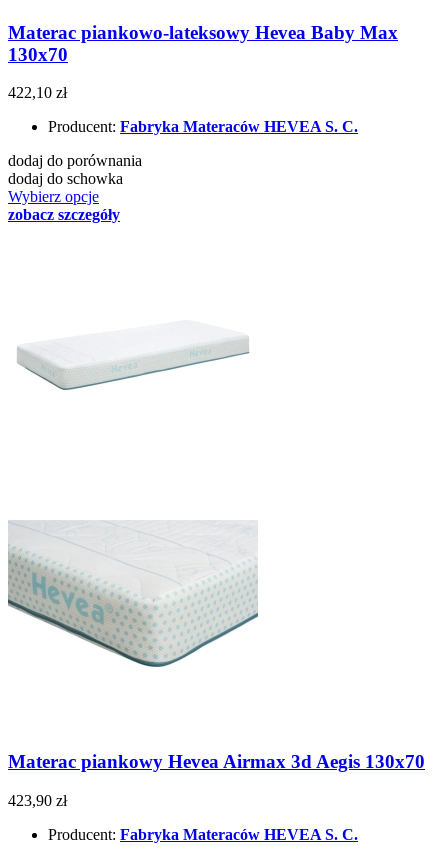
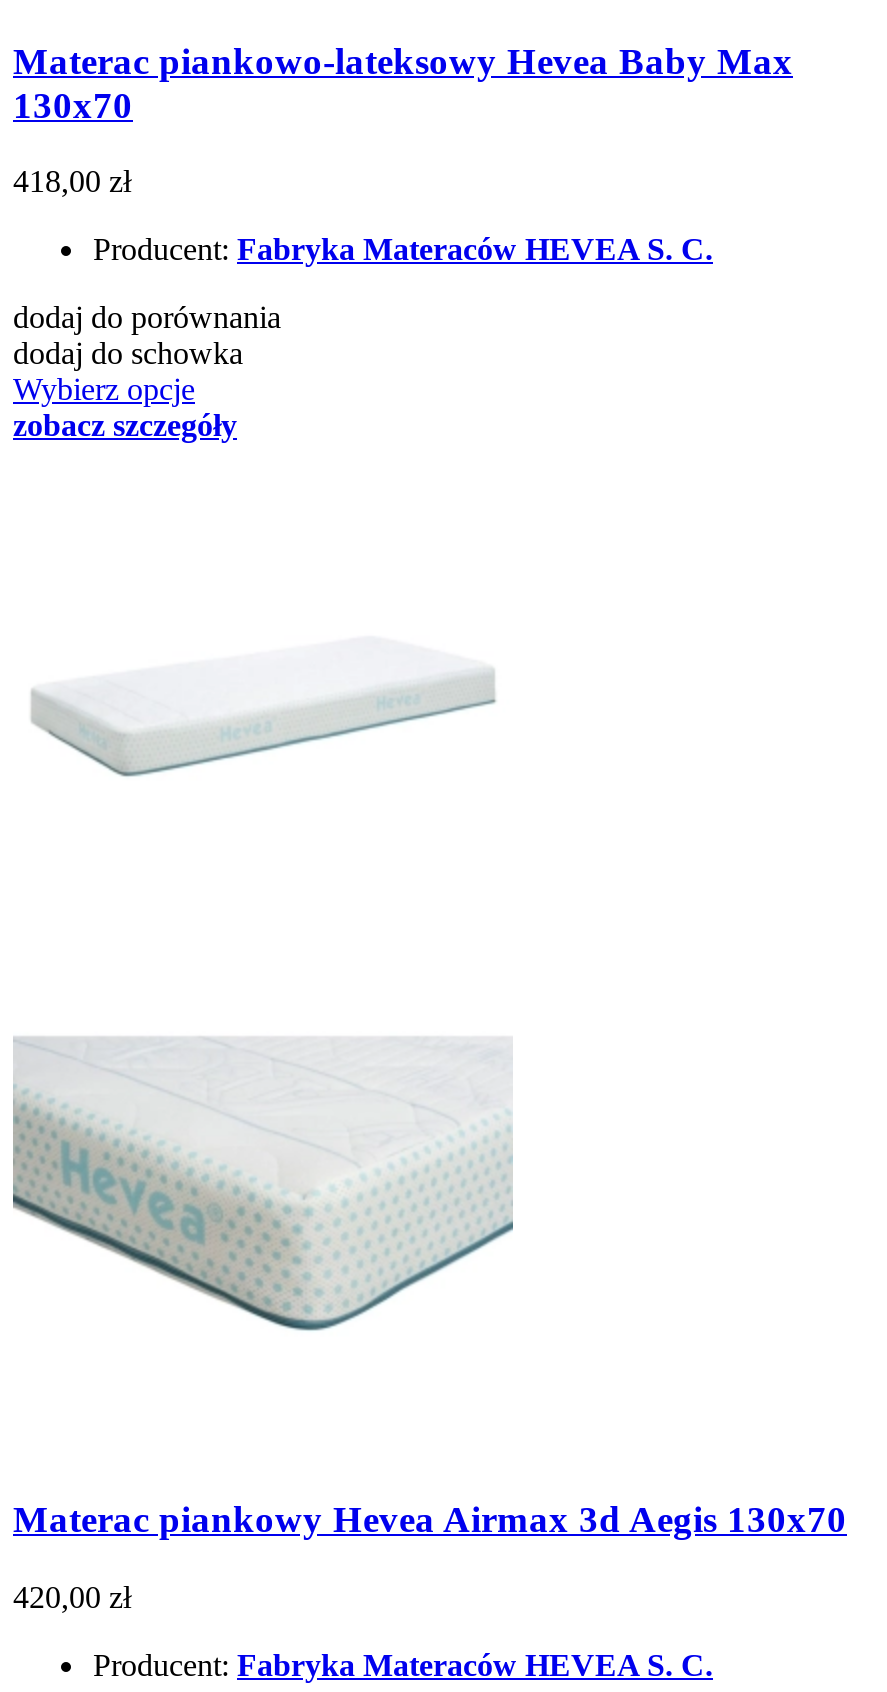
[8,84,67,101] 422,10 zł -> [13,165,131,199] 418,00 zł
[8,792,67,809] 423,90 zł -> [13,1580,131,1614] 420,00 zł

